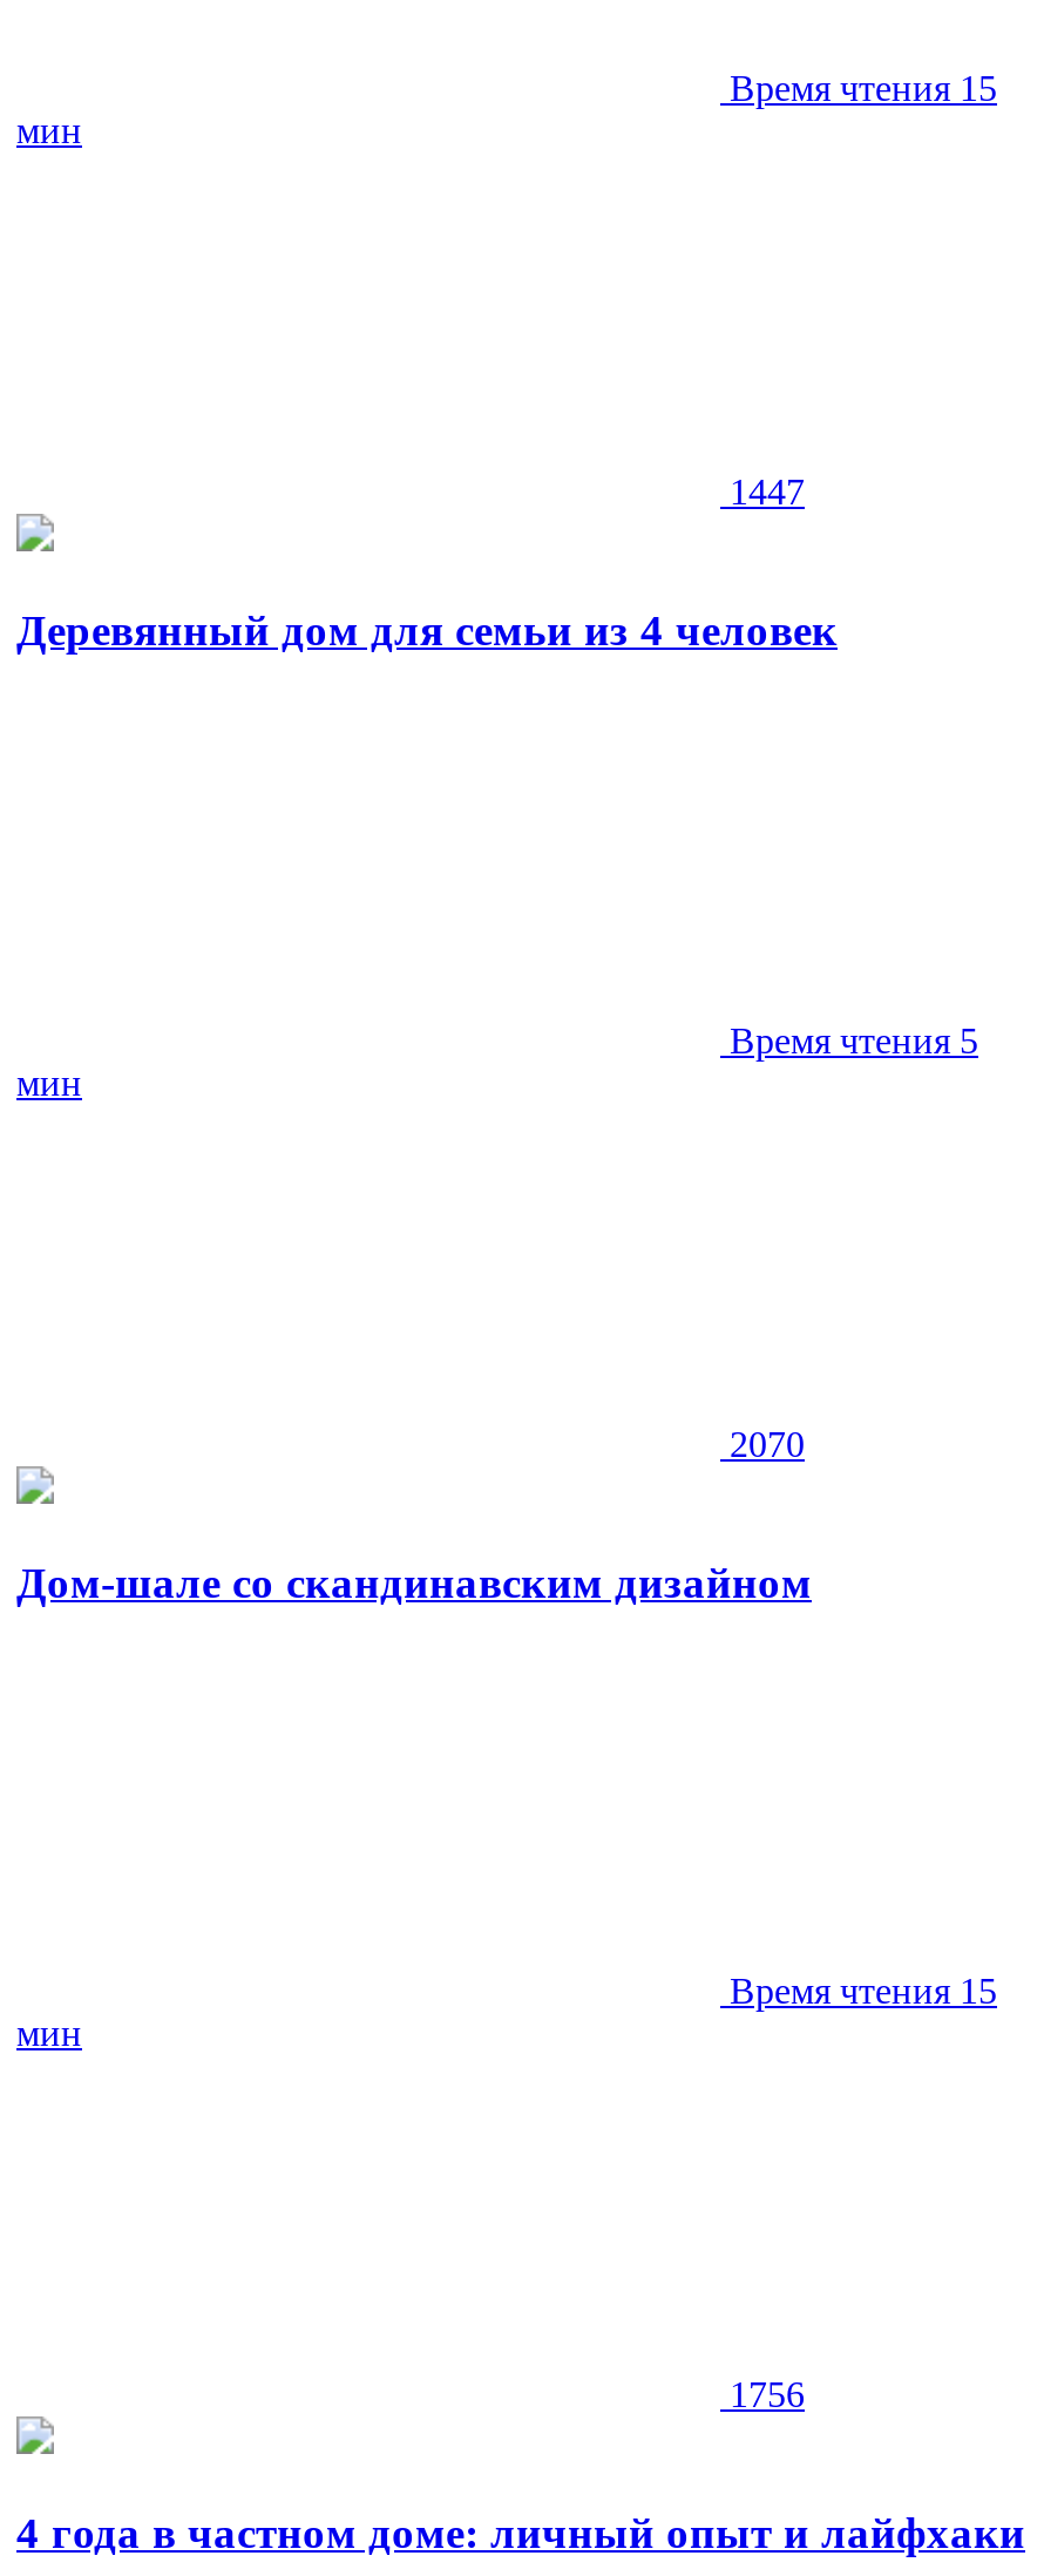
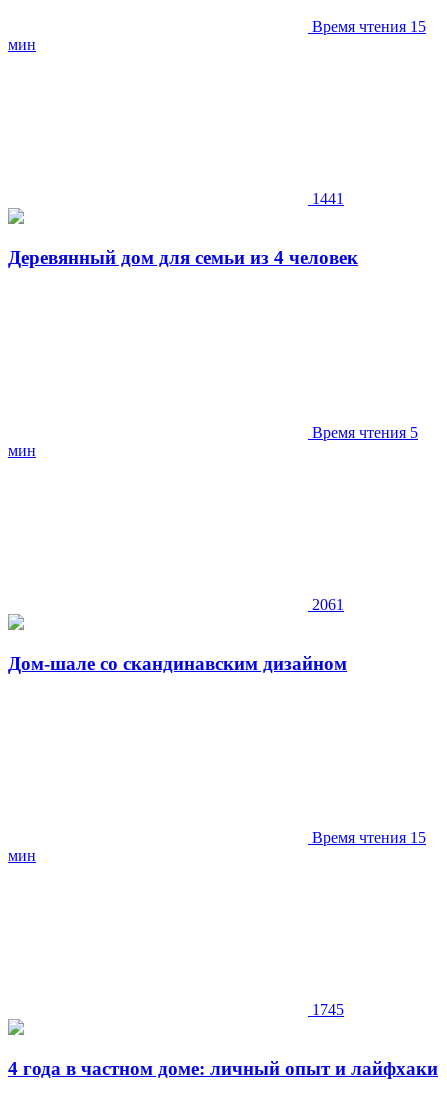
[720,473,805,512] 1447 -> [308,190,344,207] 1441
[720,1424,805,1463] 2070 -> [308,596,344,613] 2061
[720,2375,805,2415] 1756 -> [308,1001,344,1018] 1745

